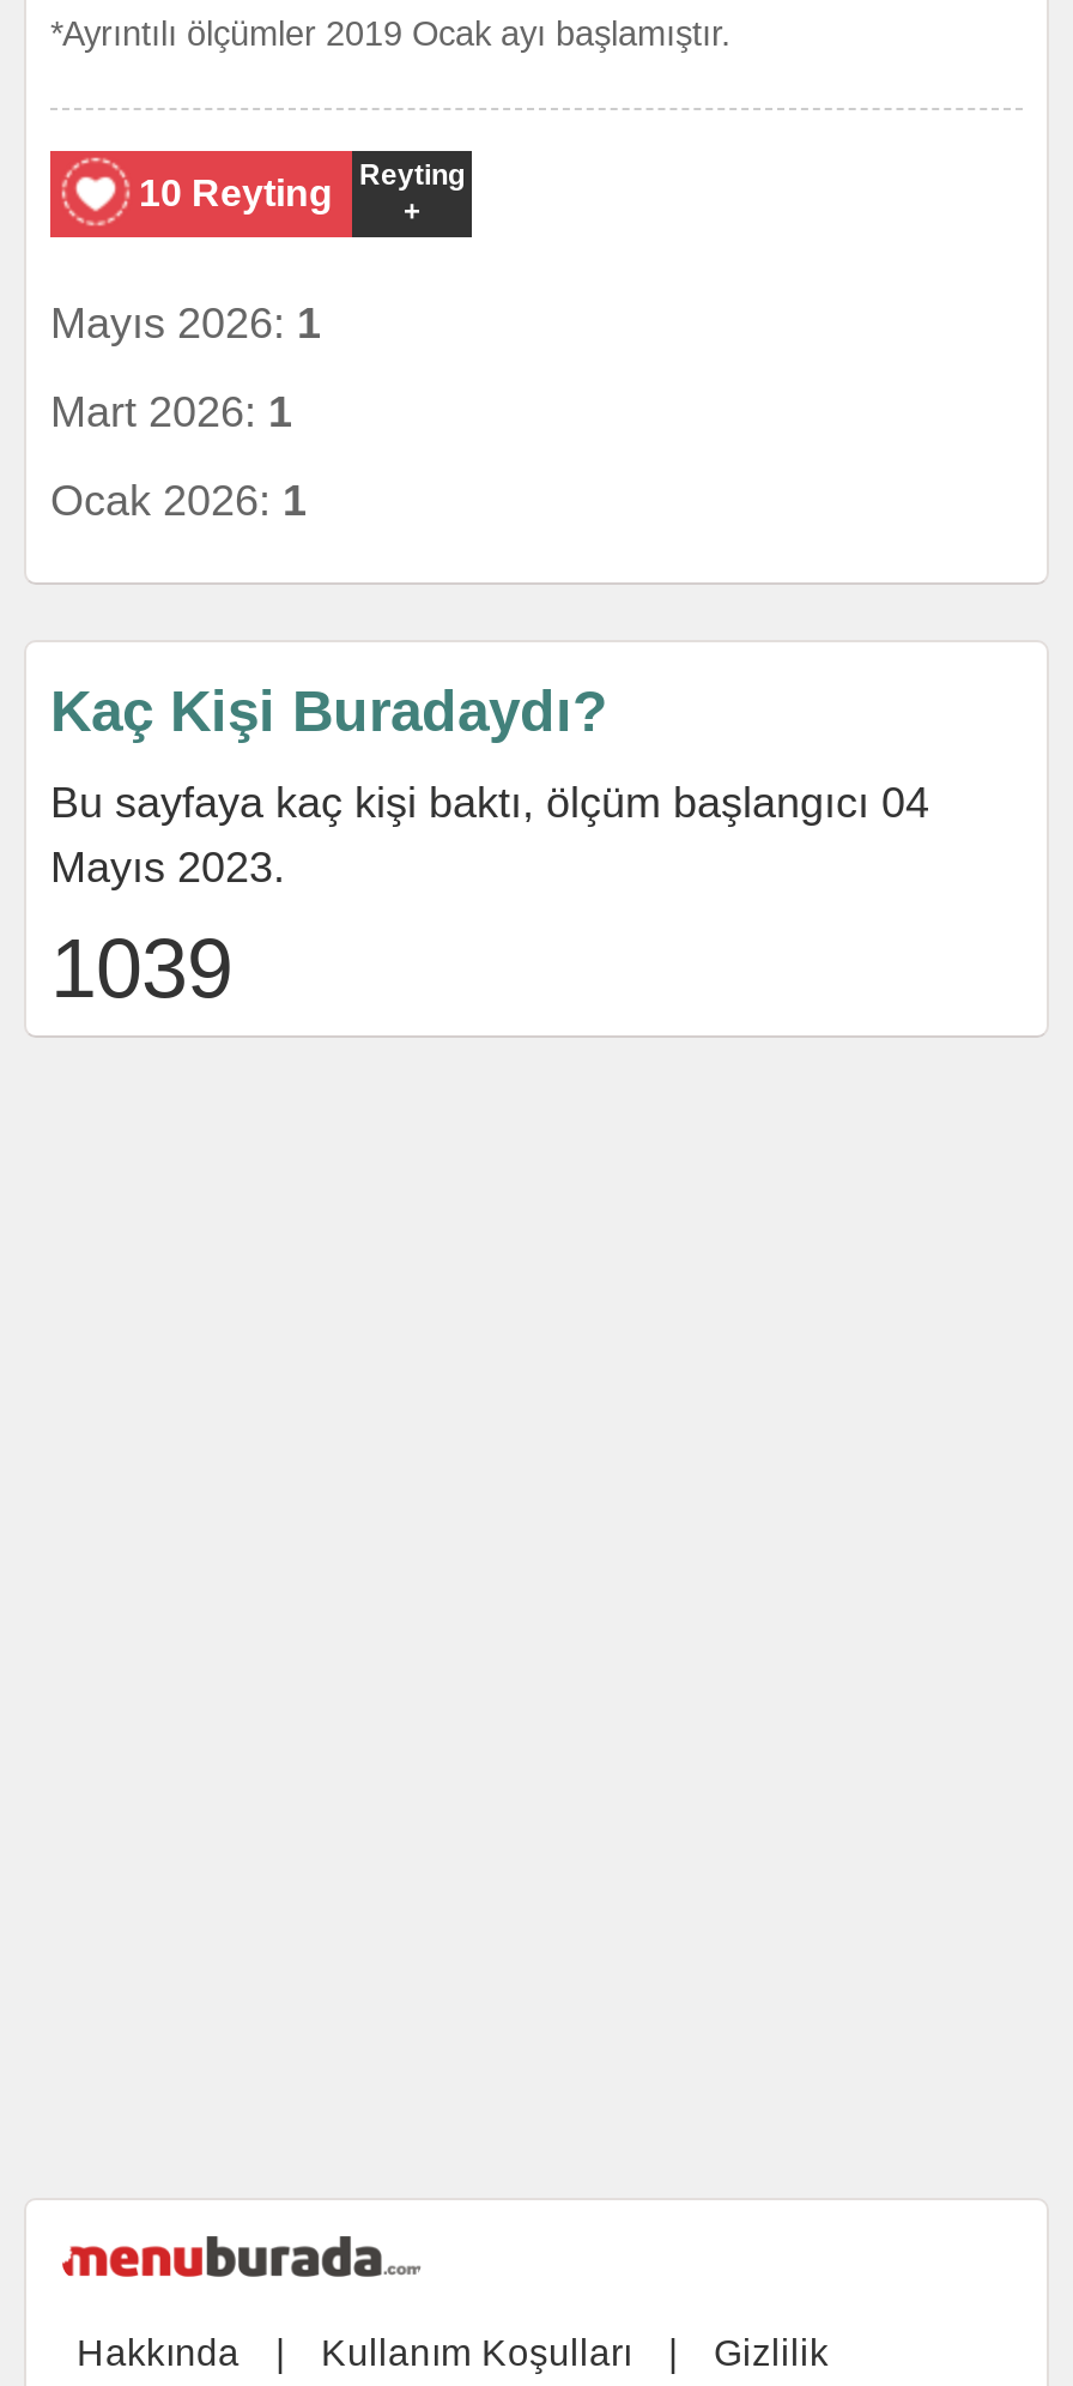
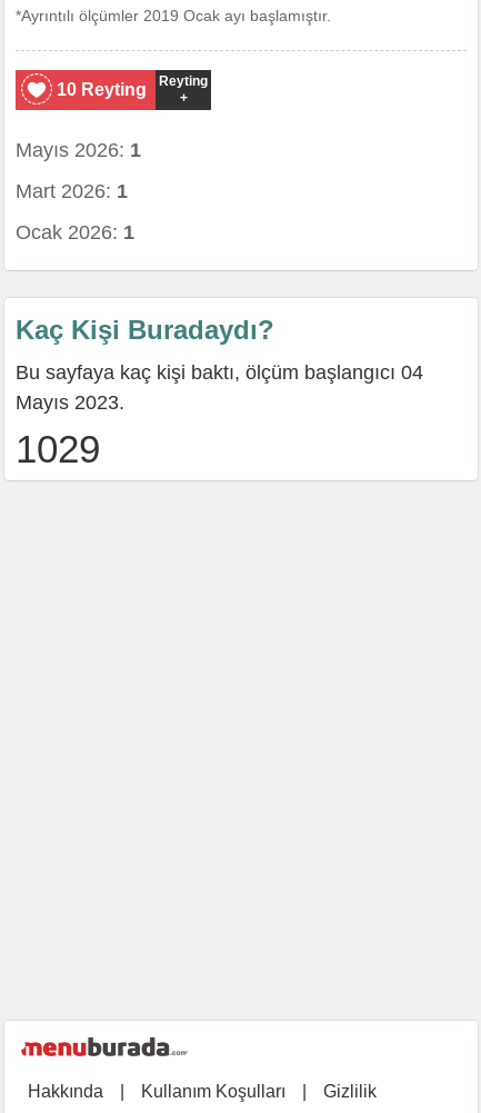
[50,920,232,1014] 1039 -> [16,427,100,470] 1029

